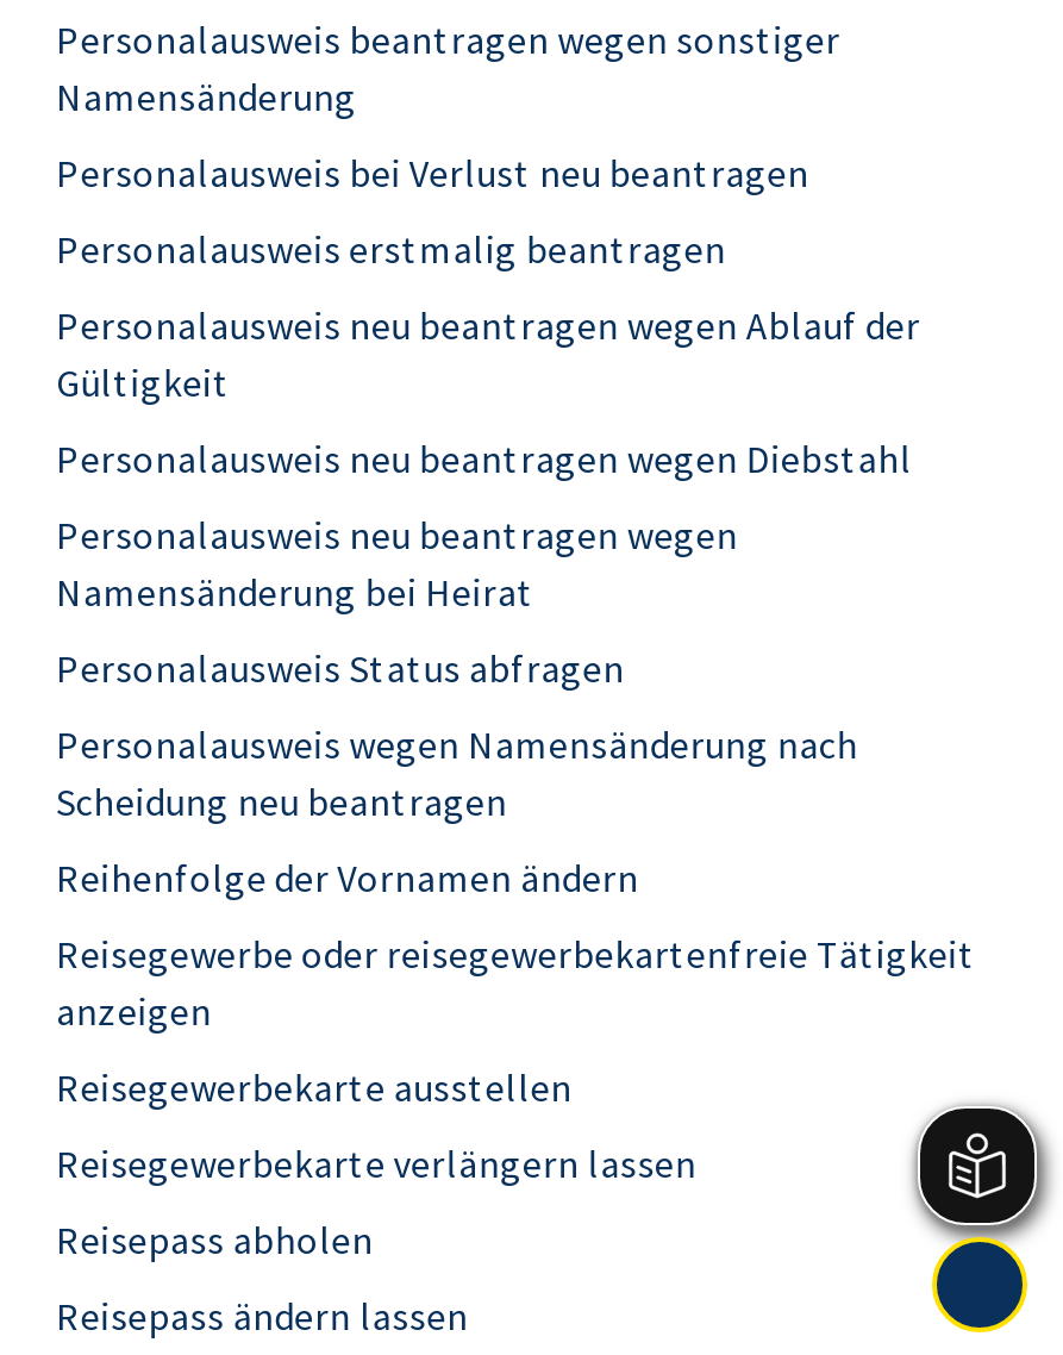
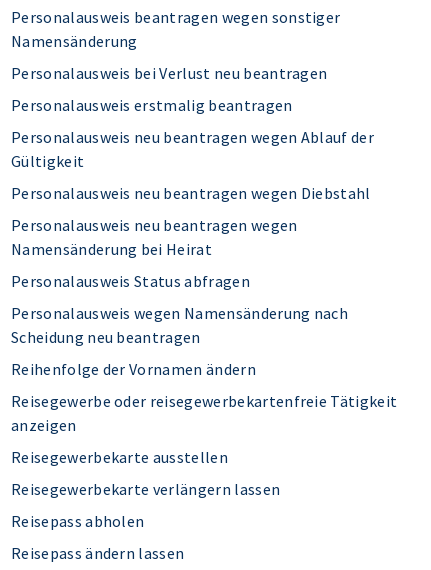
[911,1101,1053,1335] [image] -> none

